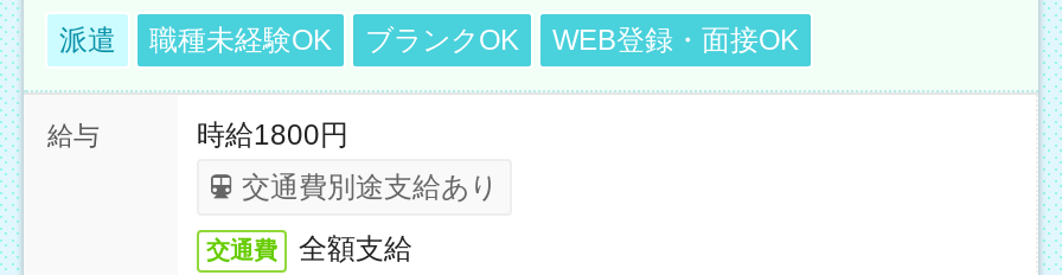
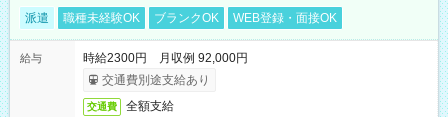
[197,119,348,152] 時給1800円 -> [83,51,248,65] 時給2300円 月収例 92,000円

